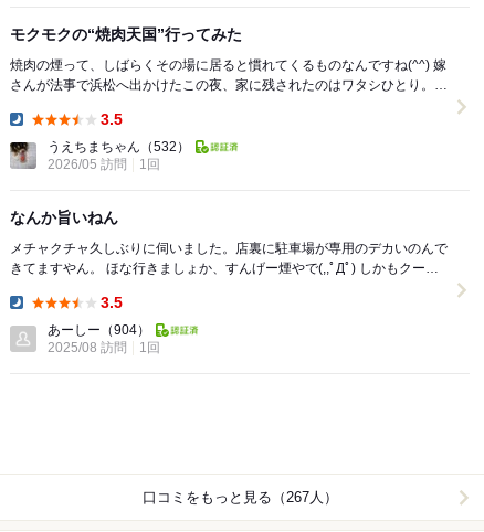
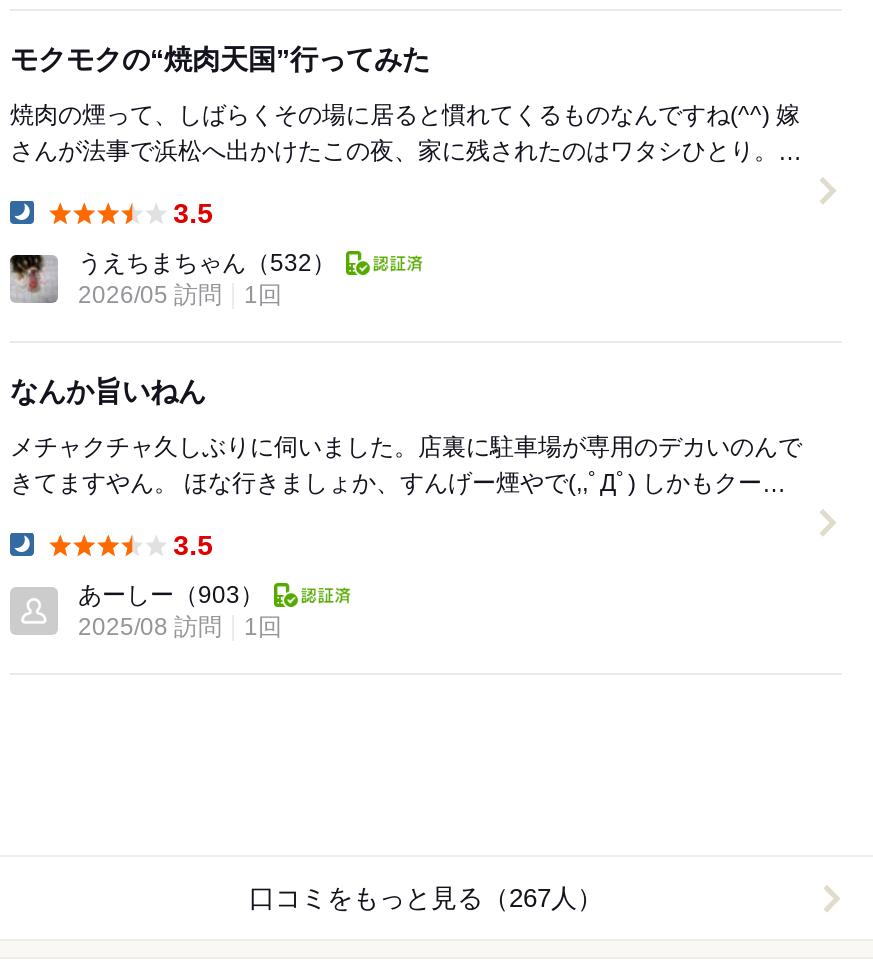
[48,323,150,338] あーしー（904） -> [78,582,264,610] あーしー（903）

